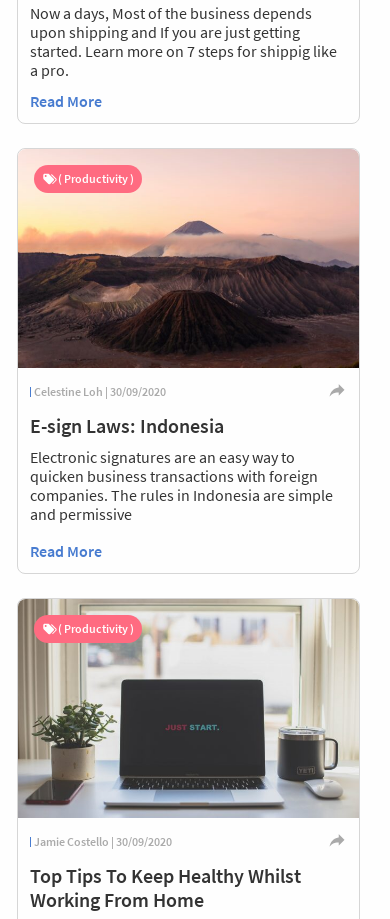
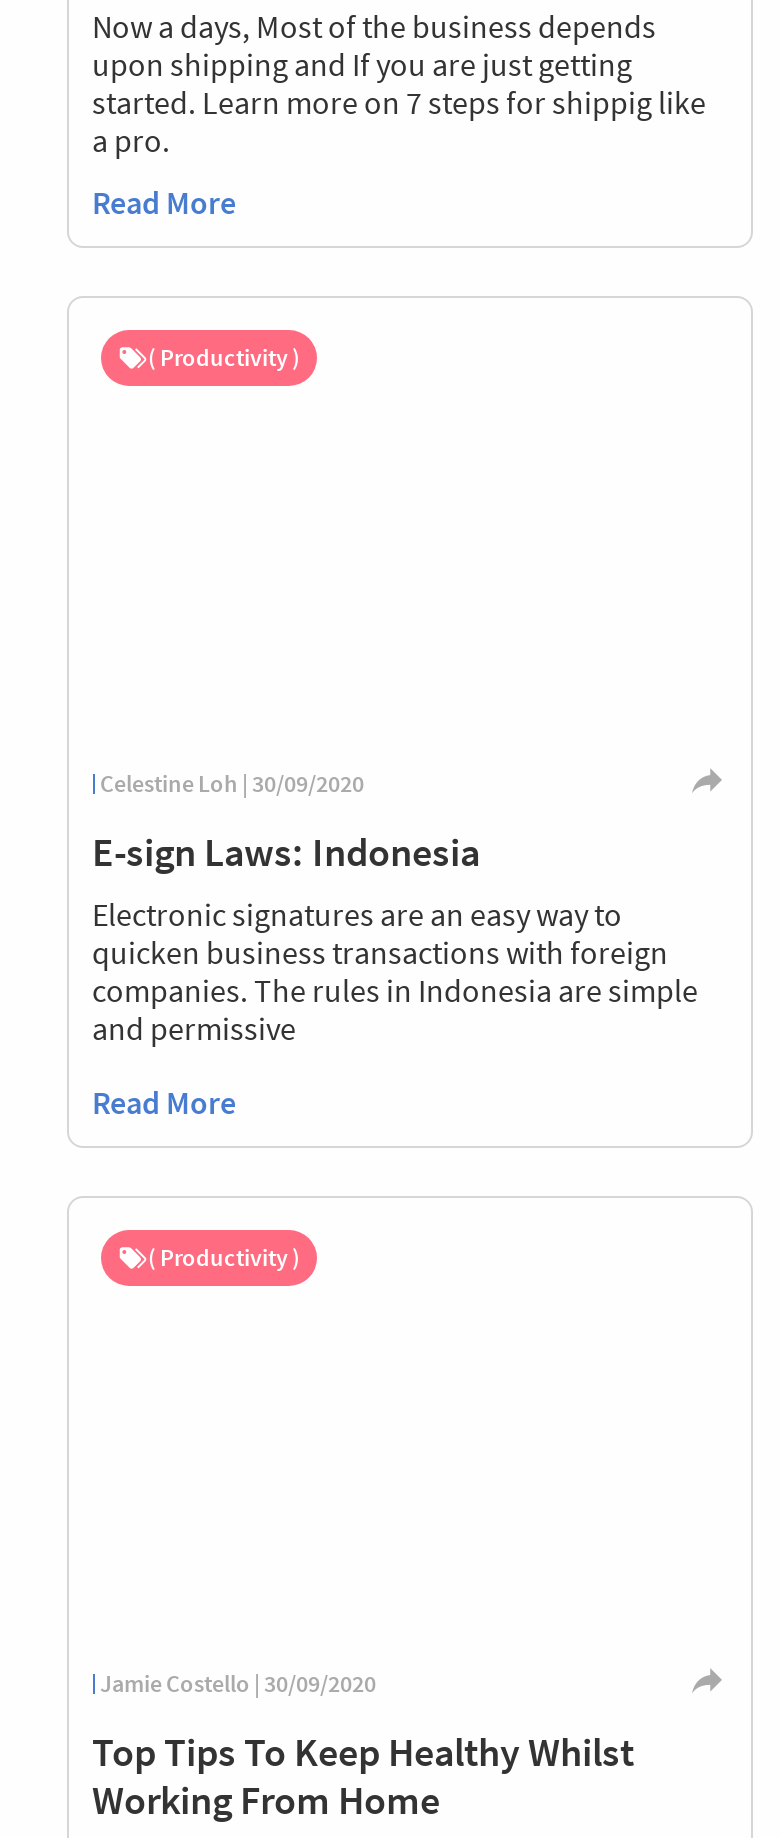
[17,149,360,369] [image] -> none
[17,598,359,819] [image] -> none

